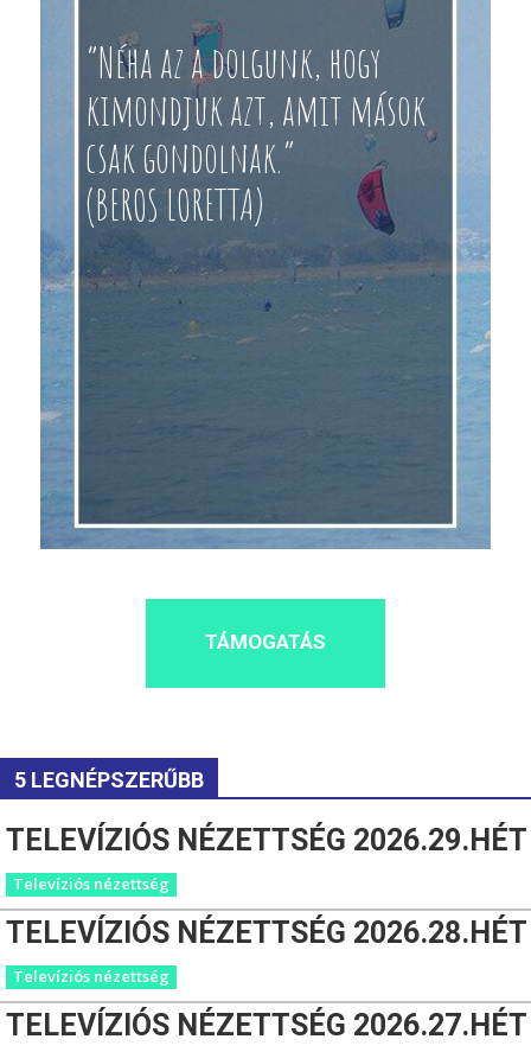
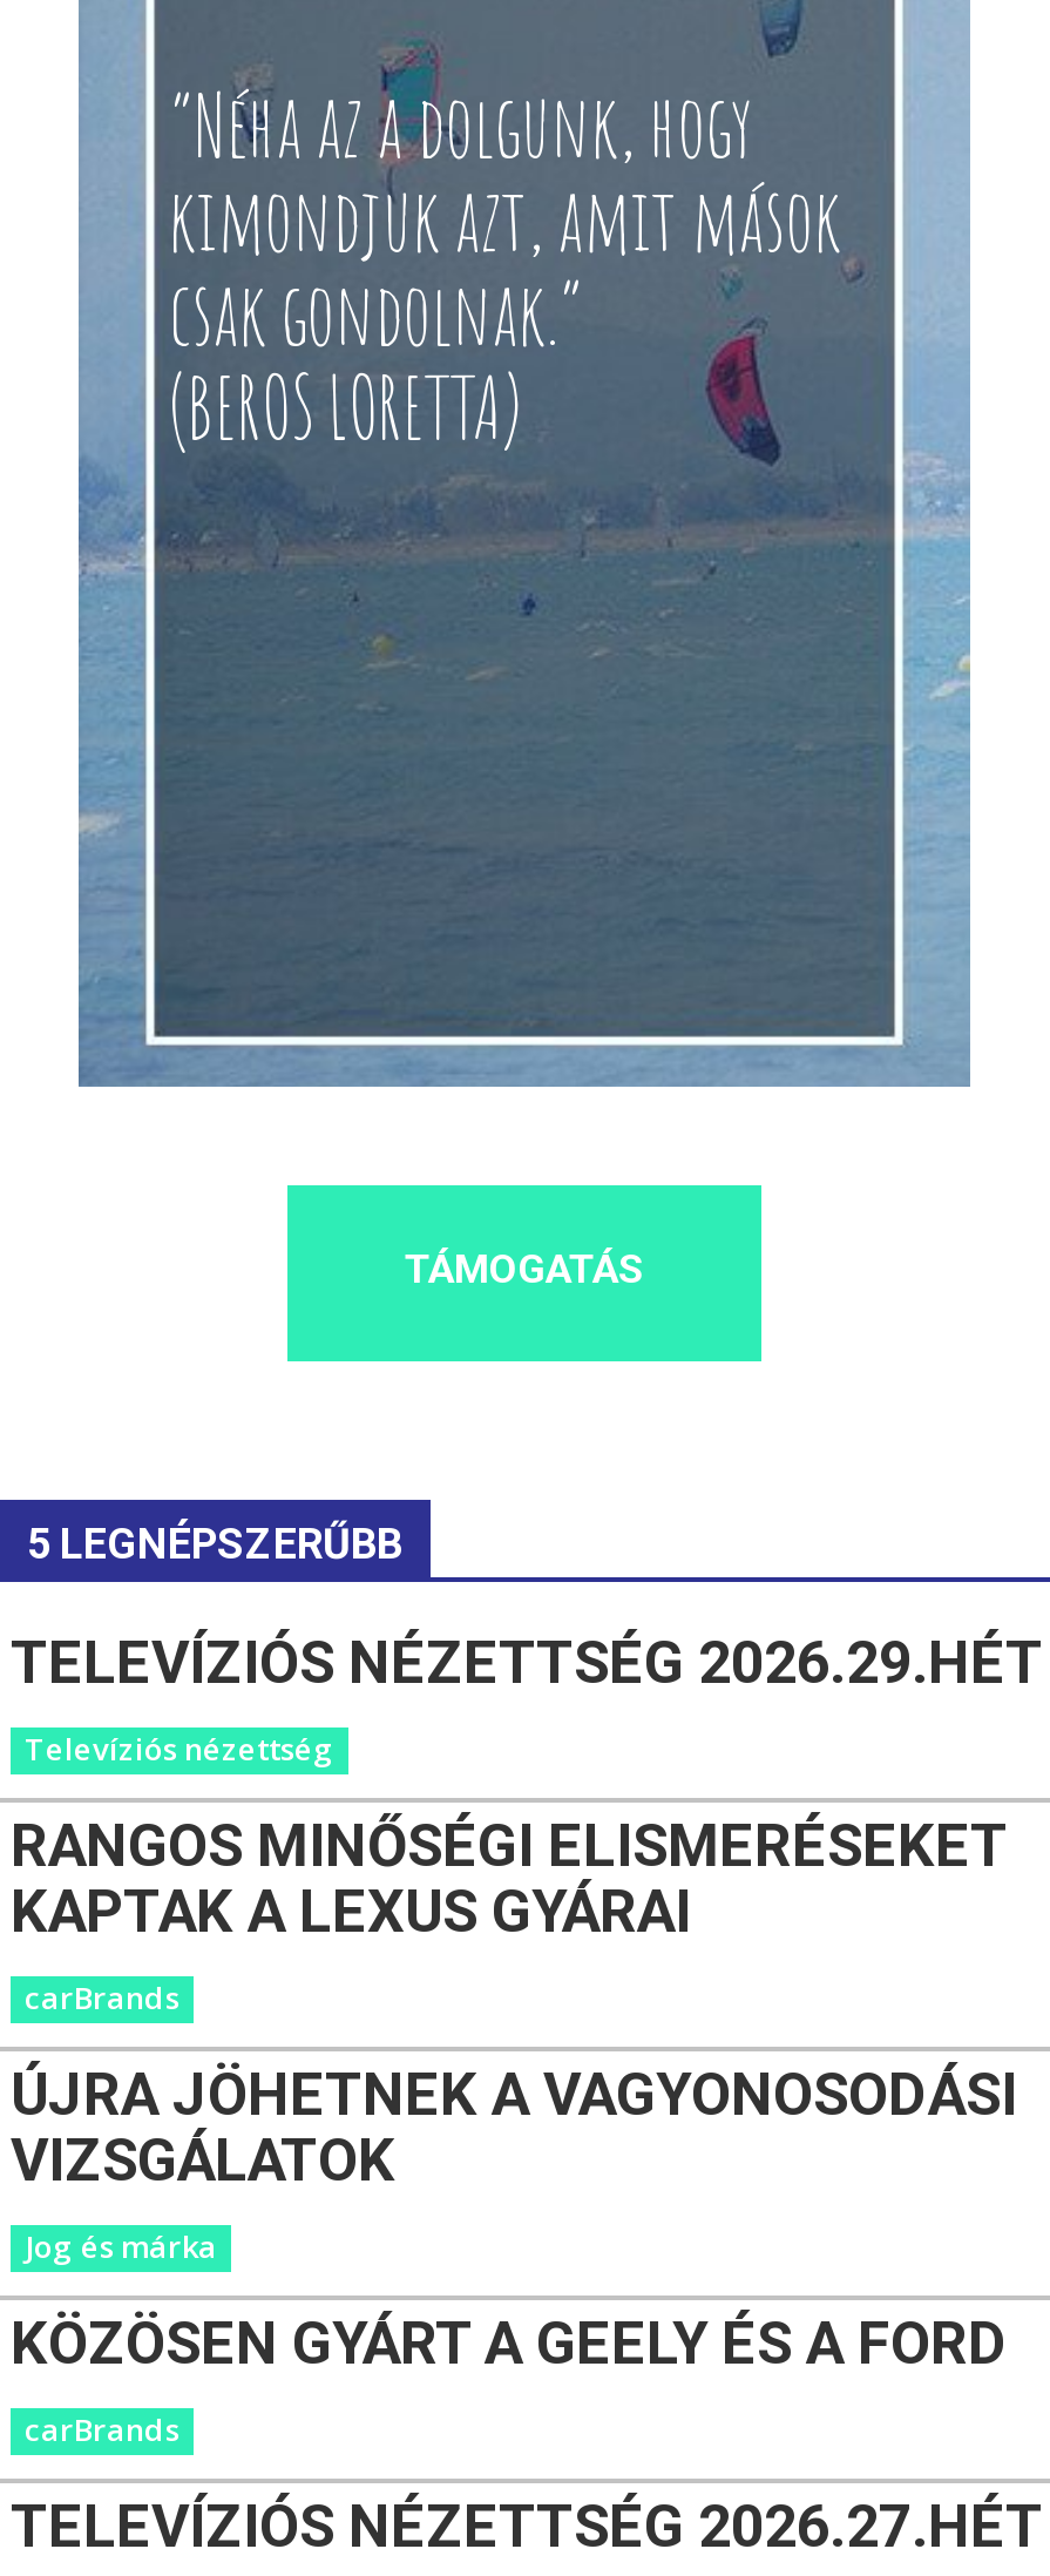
[6,916,527,987] TELEVÍZIÓS NÉZETTSÉG 2026.28.HÉT | Televíziós nézettség -> [11,1812,1017,2450] RANGOS MINŐSÉGI ELISMERÉSEKET | KAPTAK A LEXUS GYÁRAI | carBrands | ÚJRA JÖHETNEK A VAGYONOSODÁSI | VIZSGÁLATOK | Jog és márka | KÖZÖSEN GYÁRT A GEELY ÉS A FORD | carBrands

